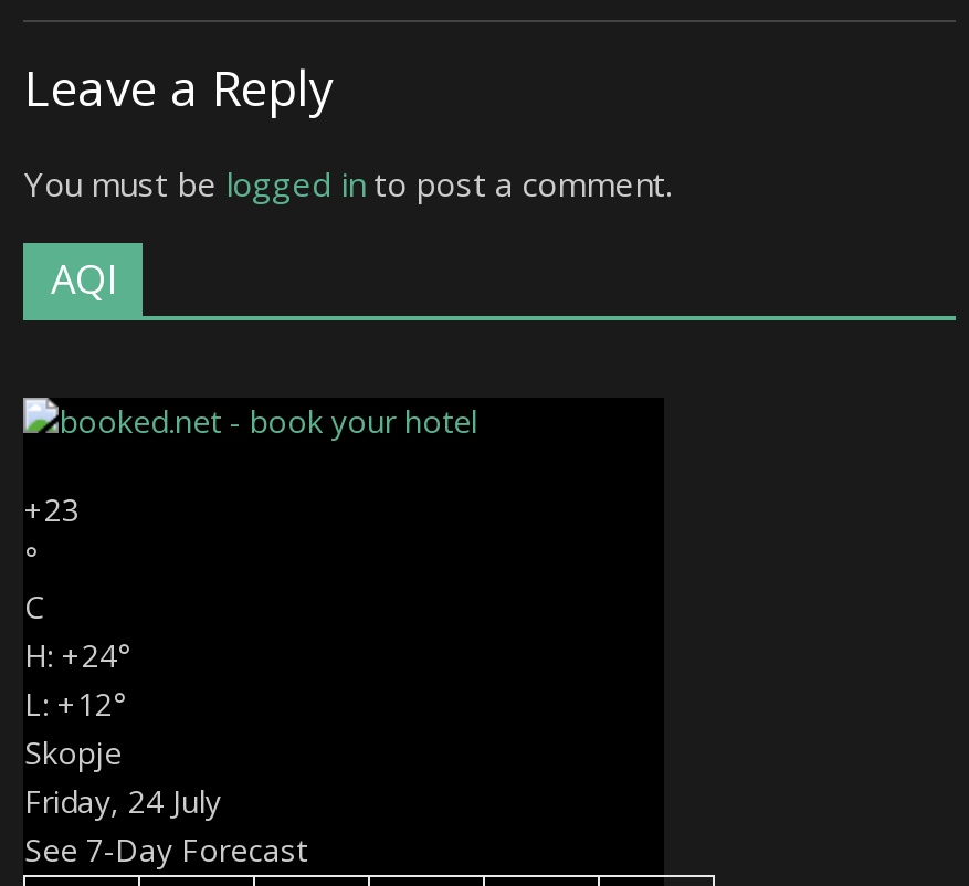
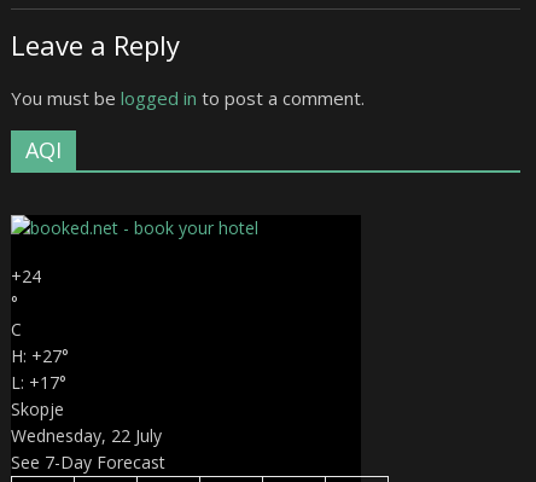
[24,489,79,531] +23 -> [11,264,42,287] +24
[24,635,130,677] H: +24° -> [11,344,69,367] H: +27°
[24,683,126,725] L: + 12° -> [11,371,67,394] L: + 17°
[24,781,221,823] Friday, 24 July -> [11,424,162,447] Wednesday, 22 July

